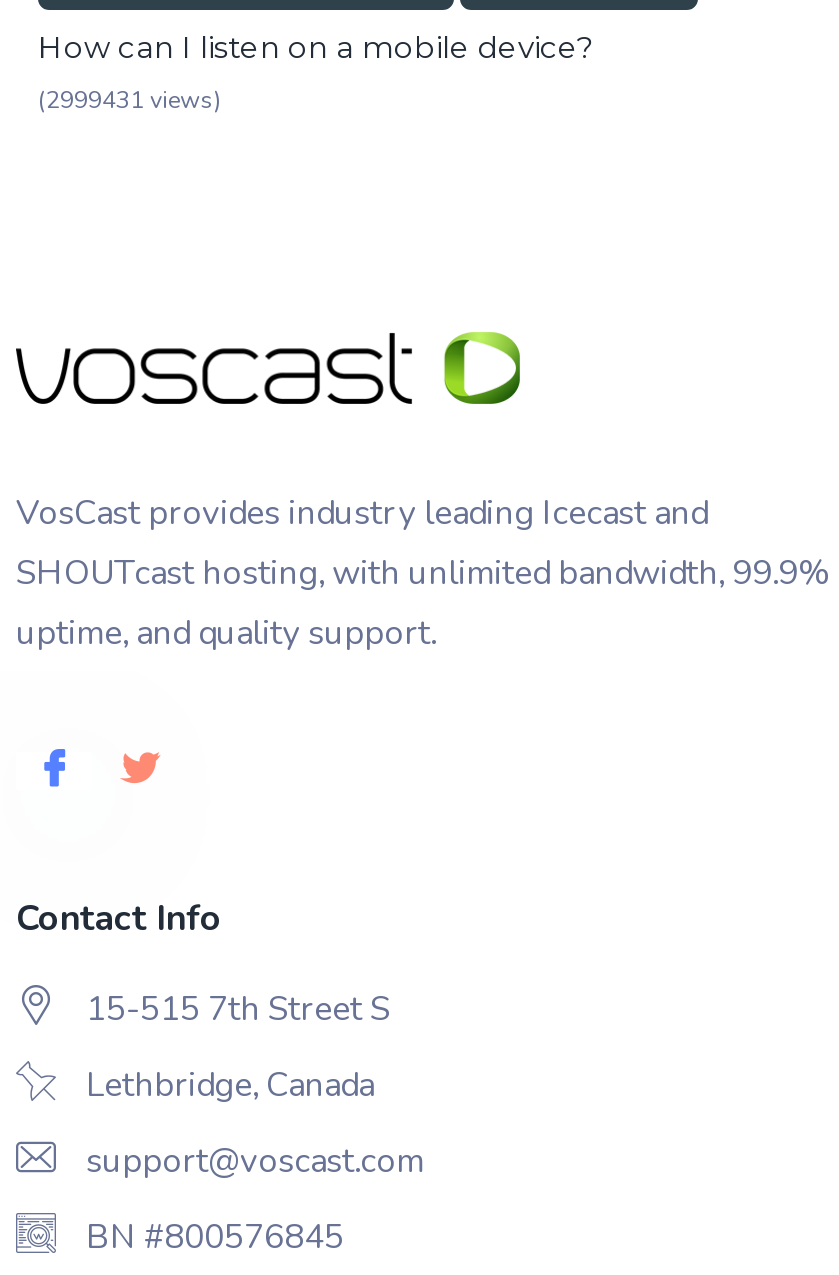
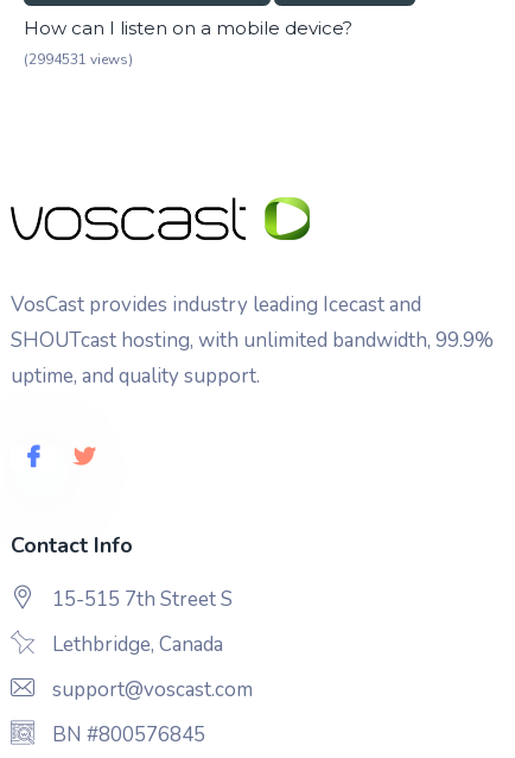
[38,84,222,116] (2999431 views) -> [24,50,133,69] (2994531 views)

